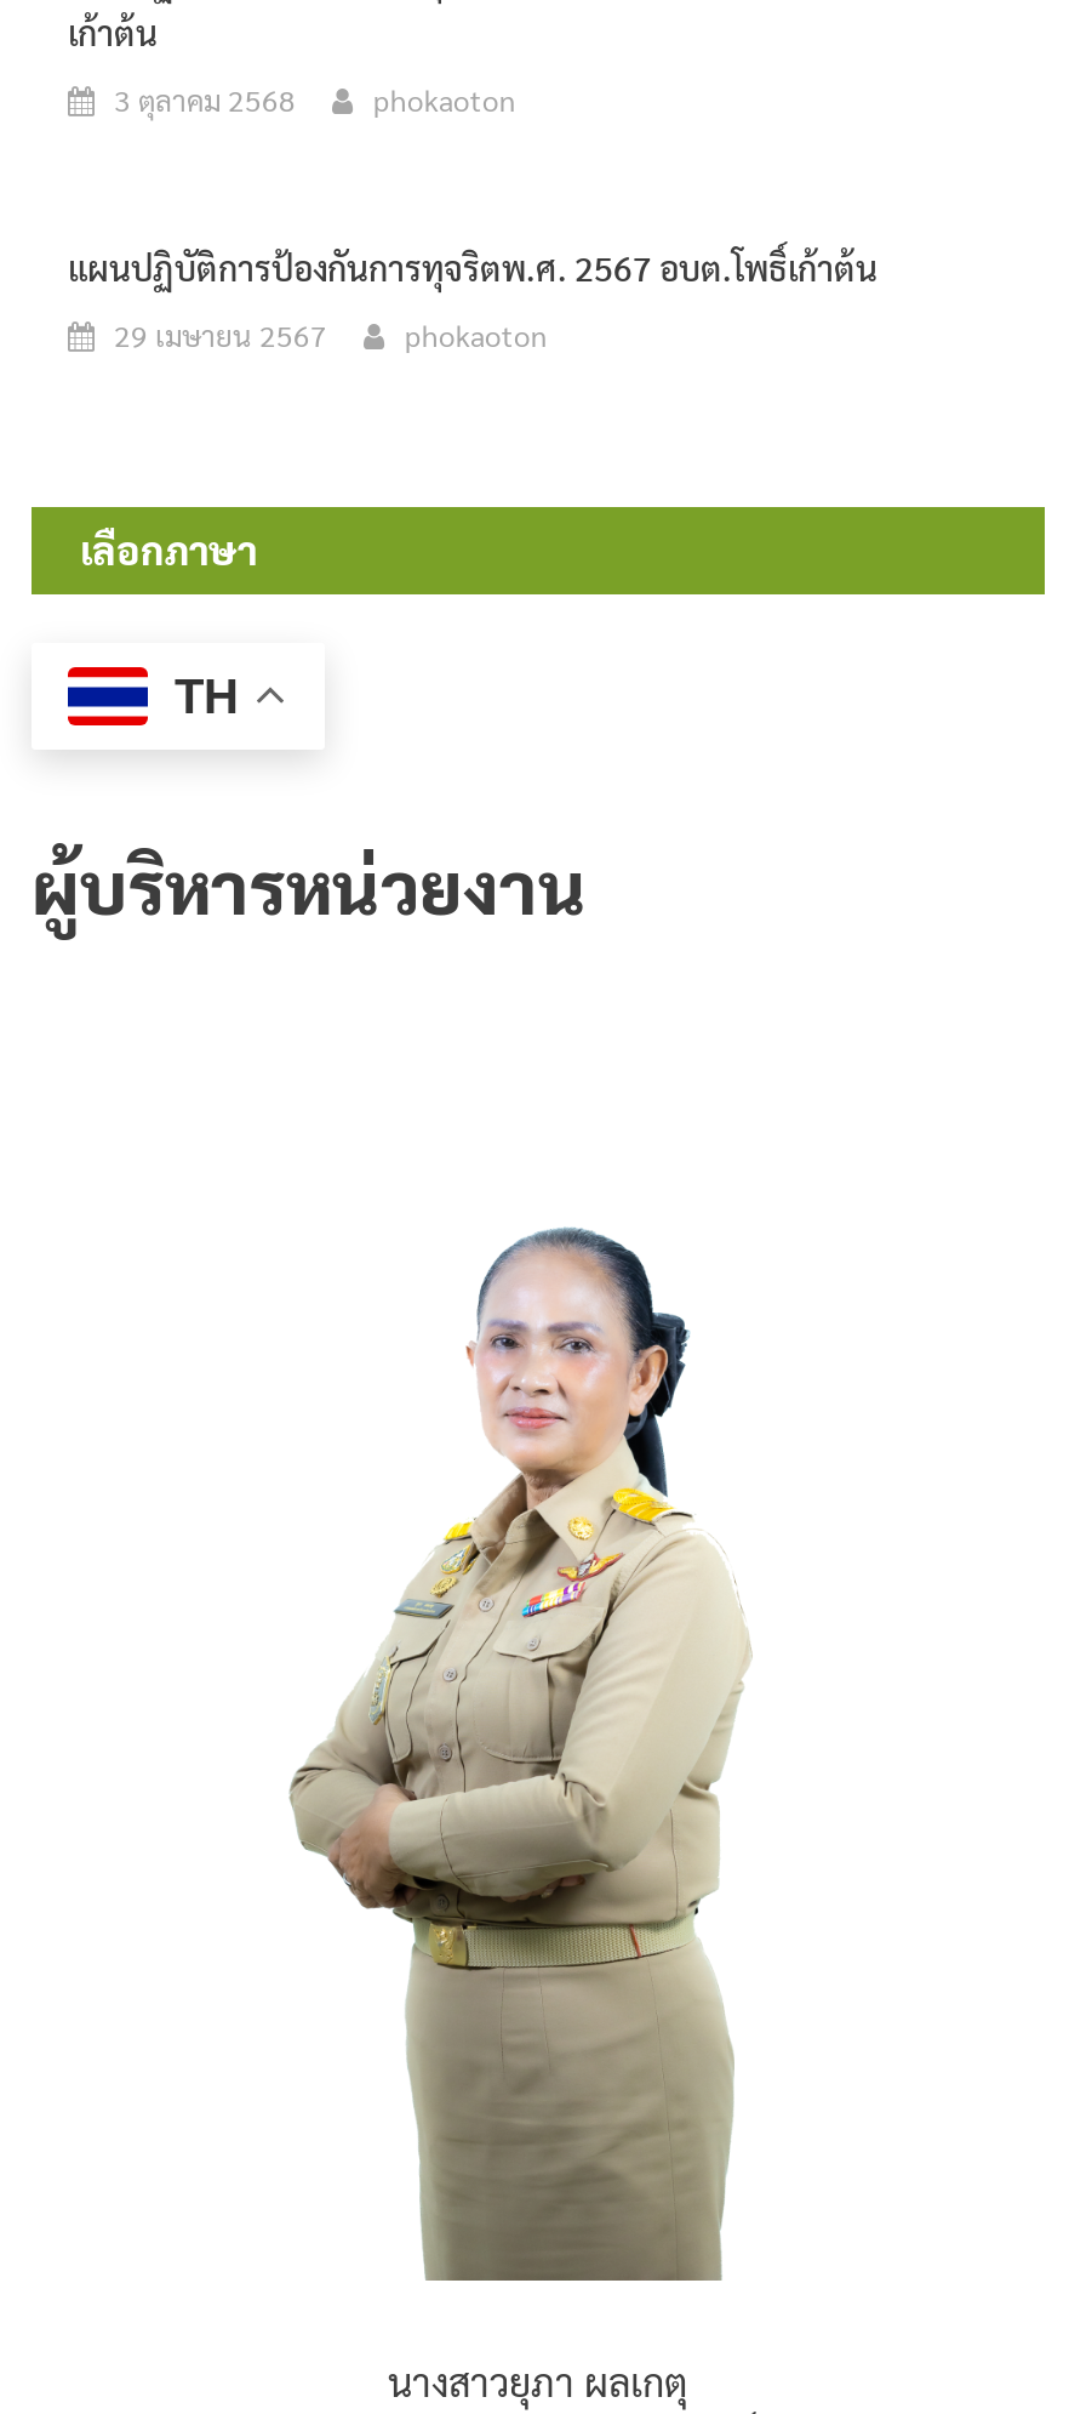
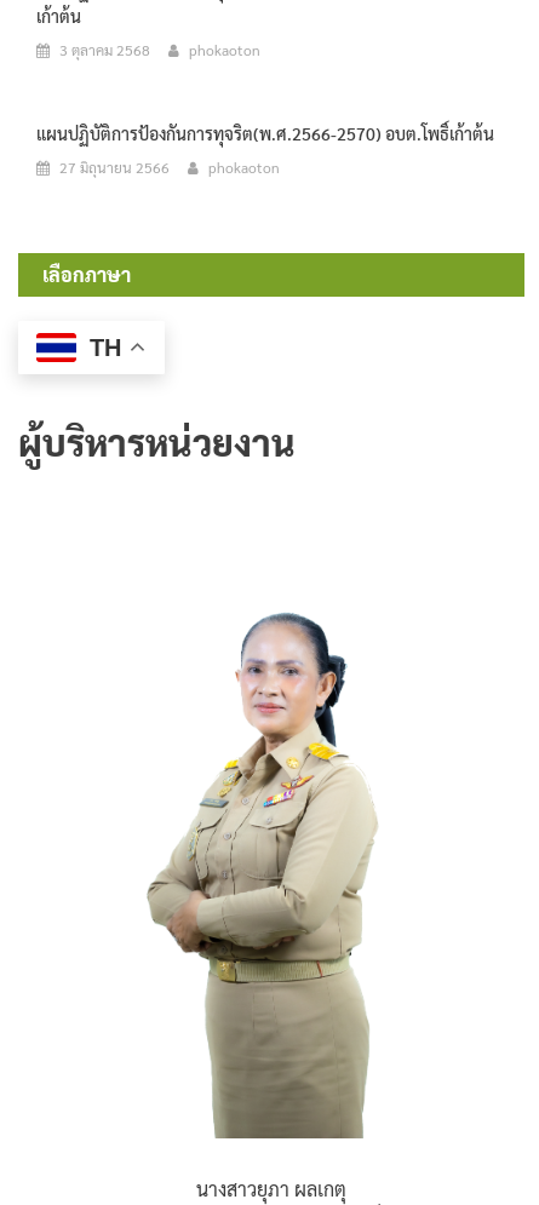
[68,244,878,288] แผนปฏิบัติการป้องกันการทุจริตพ.ศ. 2567 อบต.โพธิ์เก้าต้น -> [36,122,494,144] แผนปฏิบัติการป้องกันการทุจริต(พ.ศ.2566-2570) อบต.โพธิ์เก้าต้น
[114,314,327,353] 29 เมษายน 2567 -> [59,157,170,176] 27 มิถุนายน 2566

